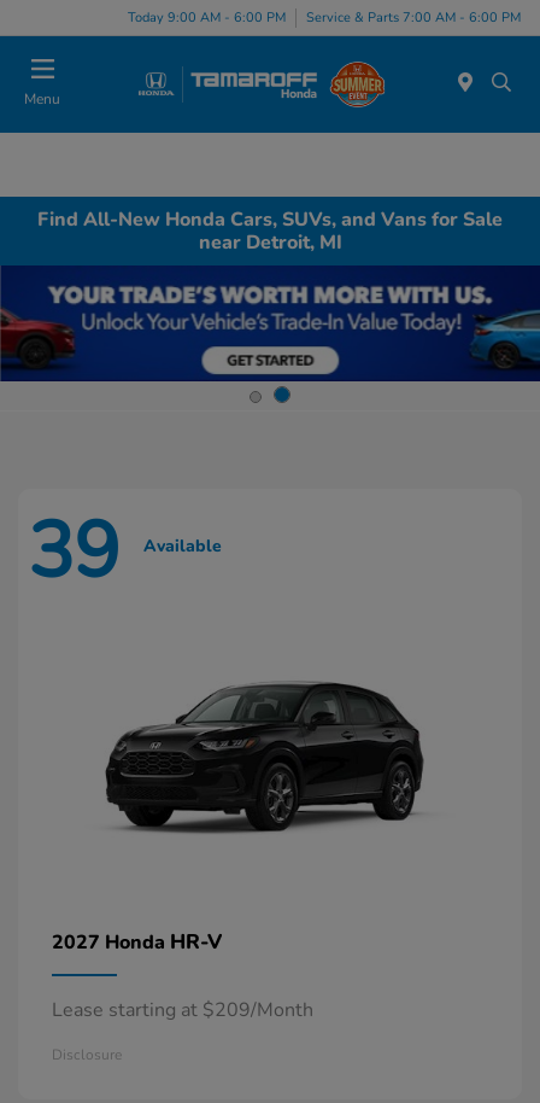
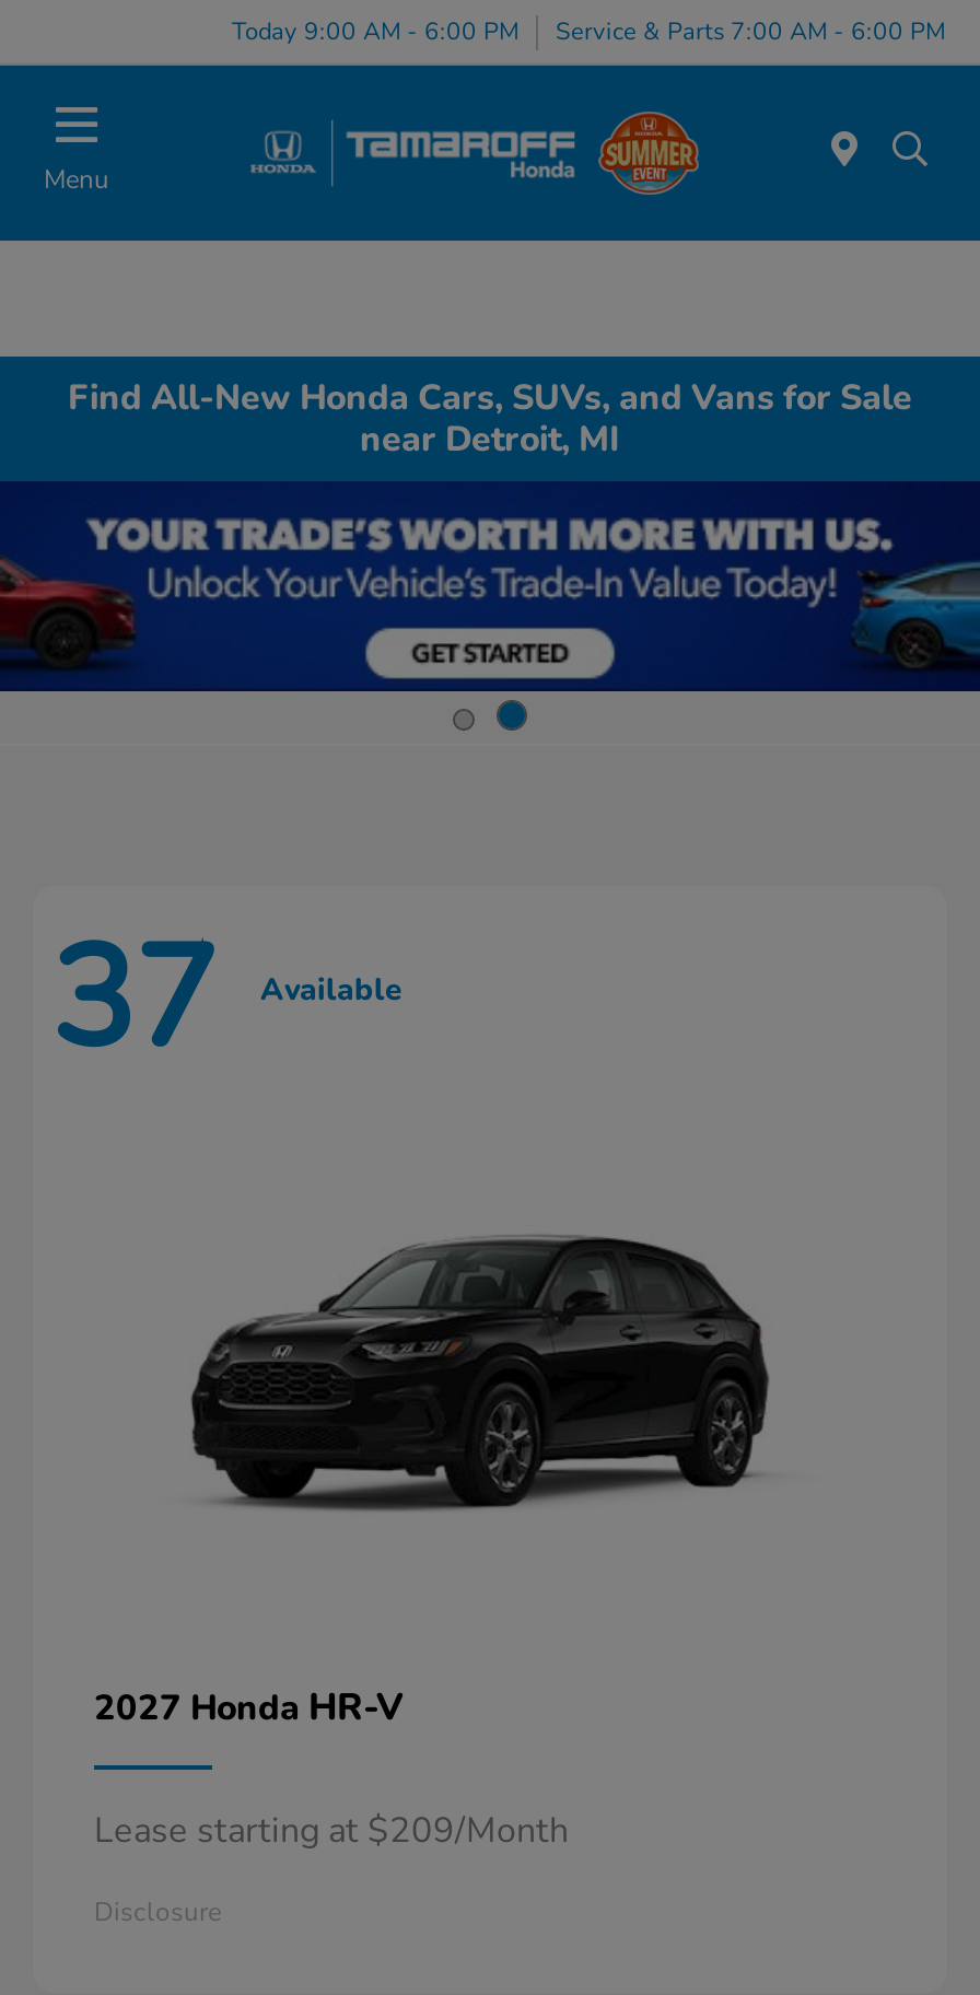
[28,499,222,605] 39 Available -> [50,904,402,1096] 37 Available

